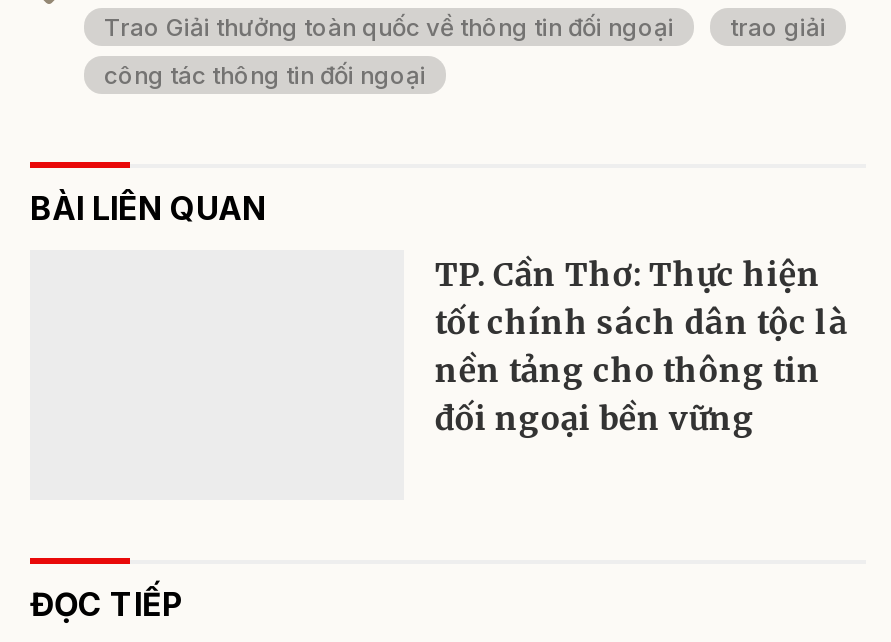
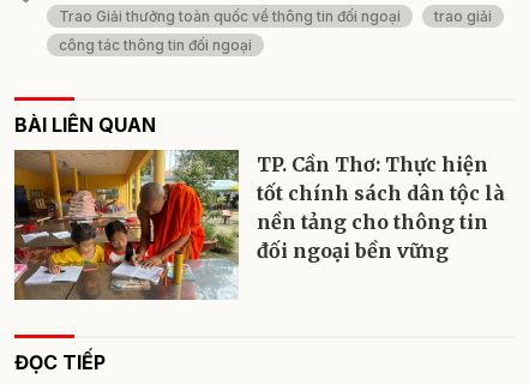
none -> [13,149,240,301] [image]

